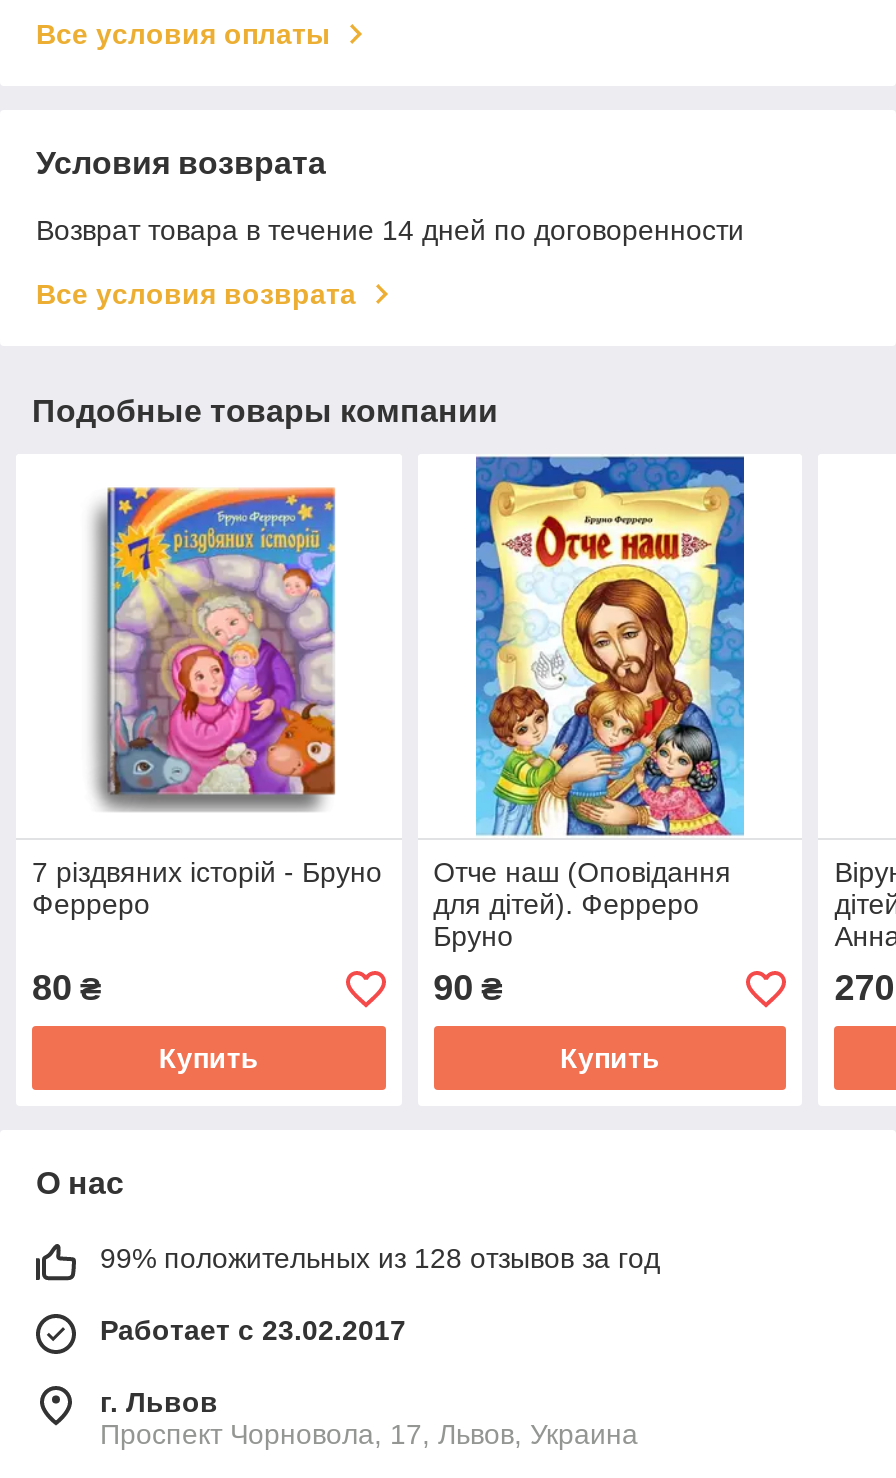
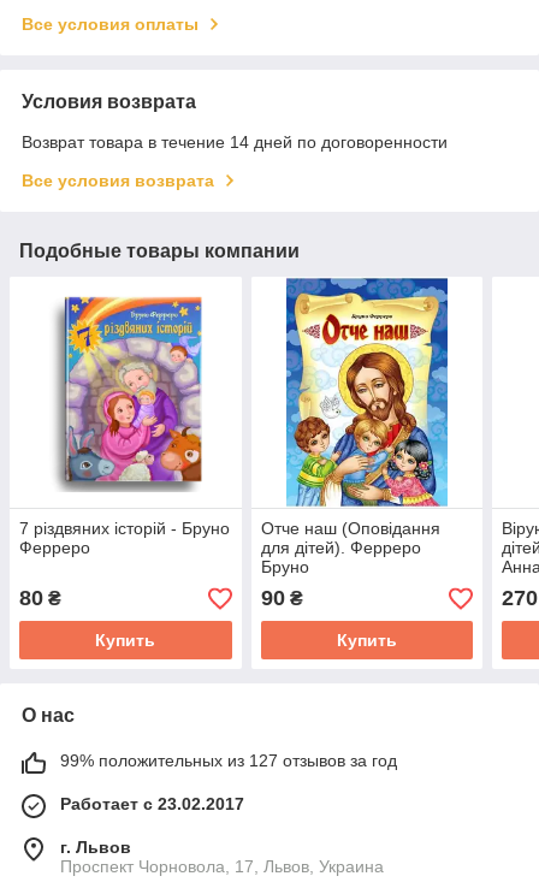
[100,1243,660,1275] 99% положительных из 128 отзывов за год -> [60,751,397,771] 99% положительных из 127 отзывов за год

